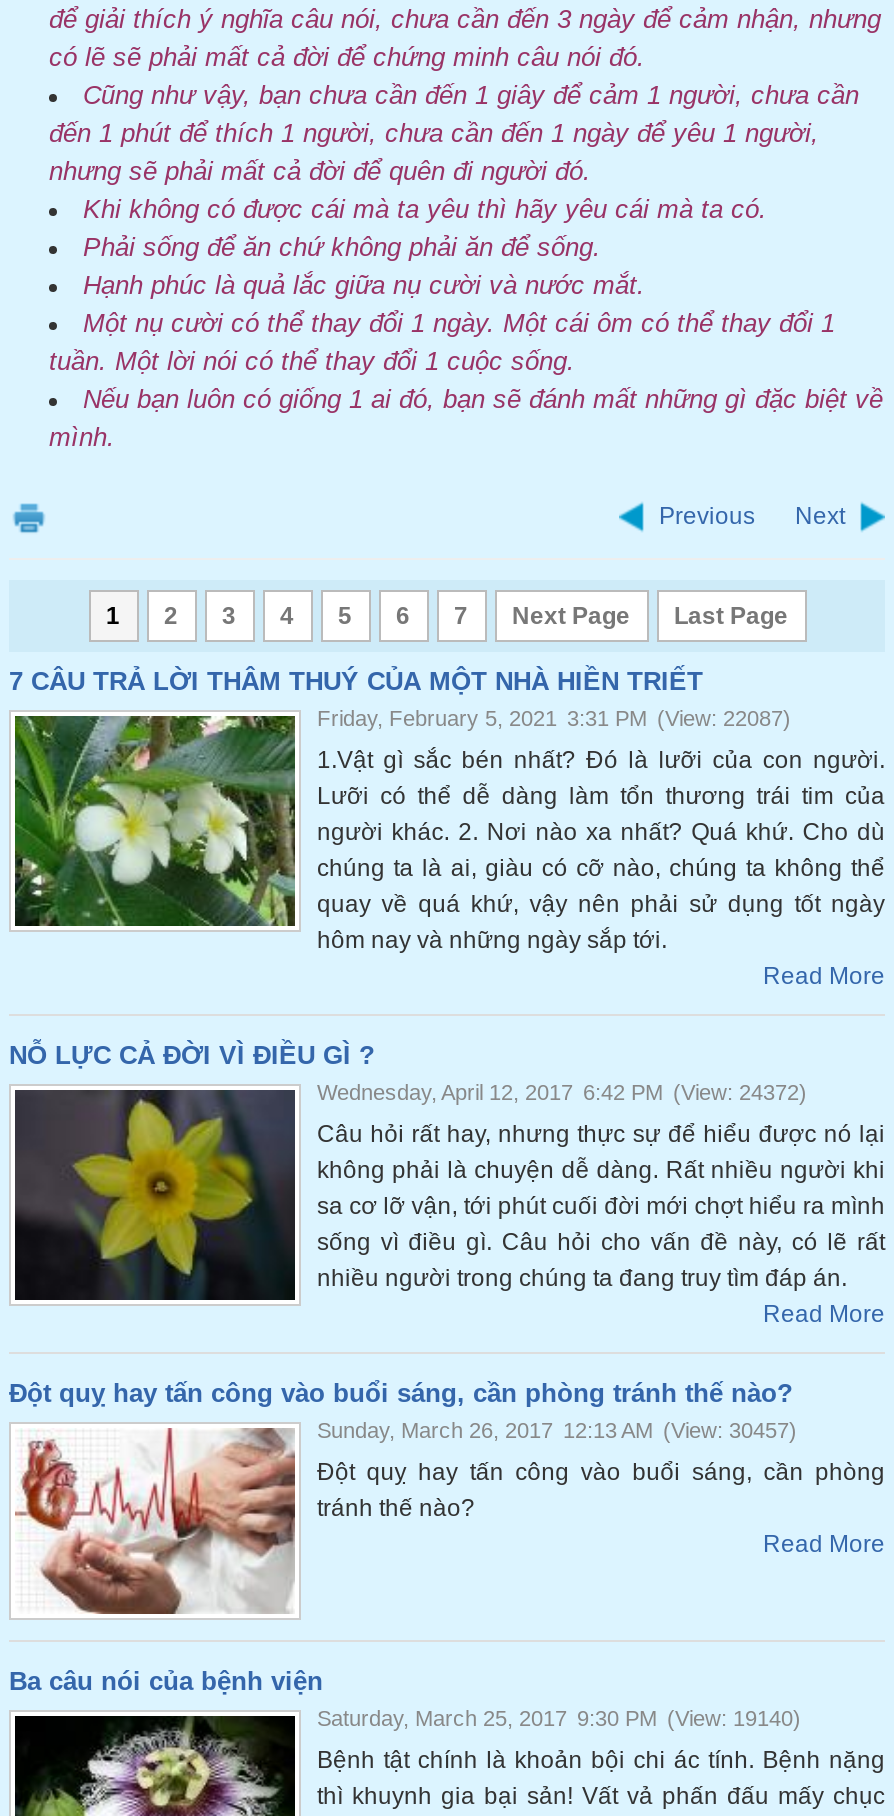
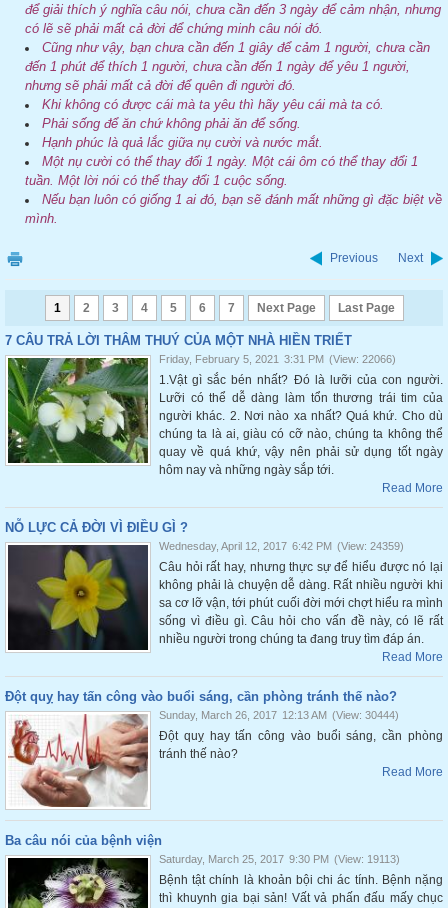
[317,706,791,730] Friday, February 5, 2021 3:31 PM (View: 22087) -> [159,353,396,365] Friday, February 5, 2021 3:31 PM (View: 22066)
[317,1080,807,1104] Wednesday, April 12, 2017 6:42 PM (View: 24372) -> [159,540,404,552] Wednesday, April 12, 2017 6:42 PM (View: 24359)
[317,1418,797,1442] Sunday, March 26, 2017 12:13 AM (View: 30457) -> [159,709,399,721] Sunday, March 26, 2017 12:13 AM (View: 30444)
[317,1706,801,1730] Saturday, March 25, 2017 9:30 PM (View: 19140) -> [159,853,400,865] Saturday, March 25, 2017 9:30 PM (View: 19113)

